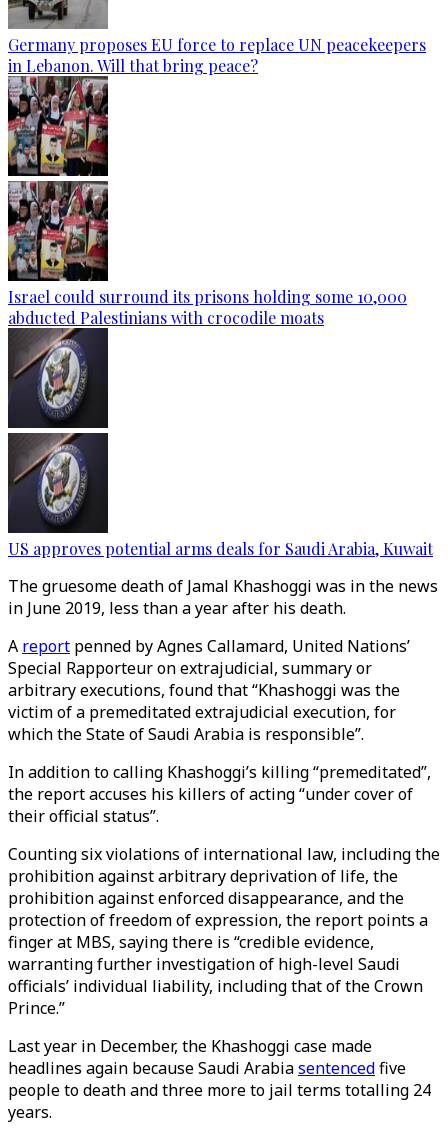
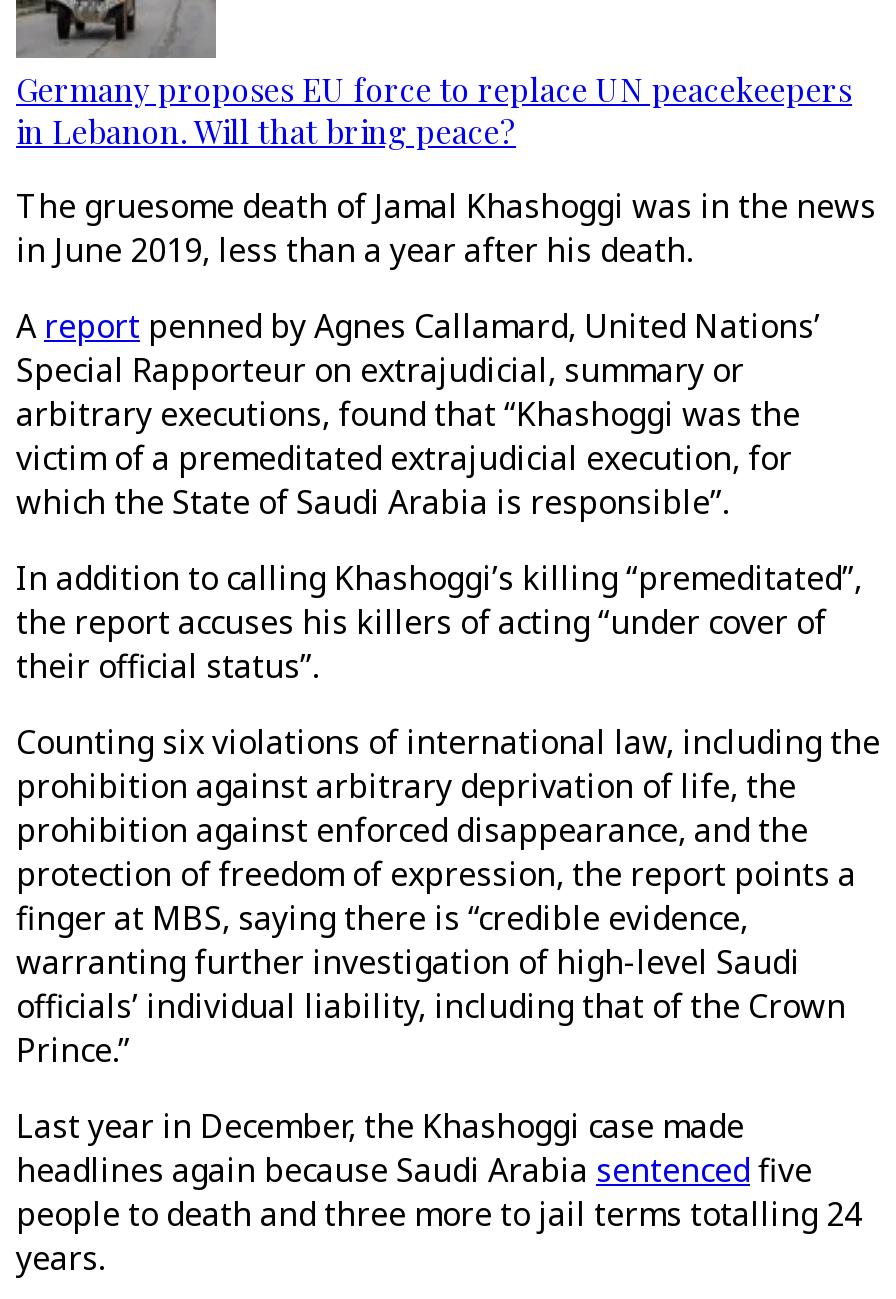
[7,79,407,328] [image] | Israel could surround its prisons holding some 10,000 | abducted Palestinians with crocodile moats -> none
[7,336,433,559] [image] | US approves potential arms deals for Saudi Arabia, Kuwait -> none

